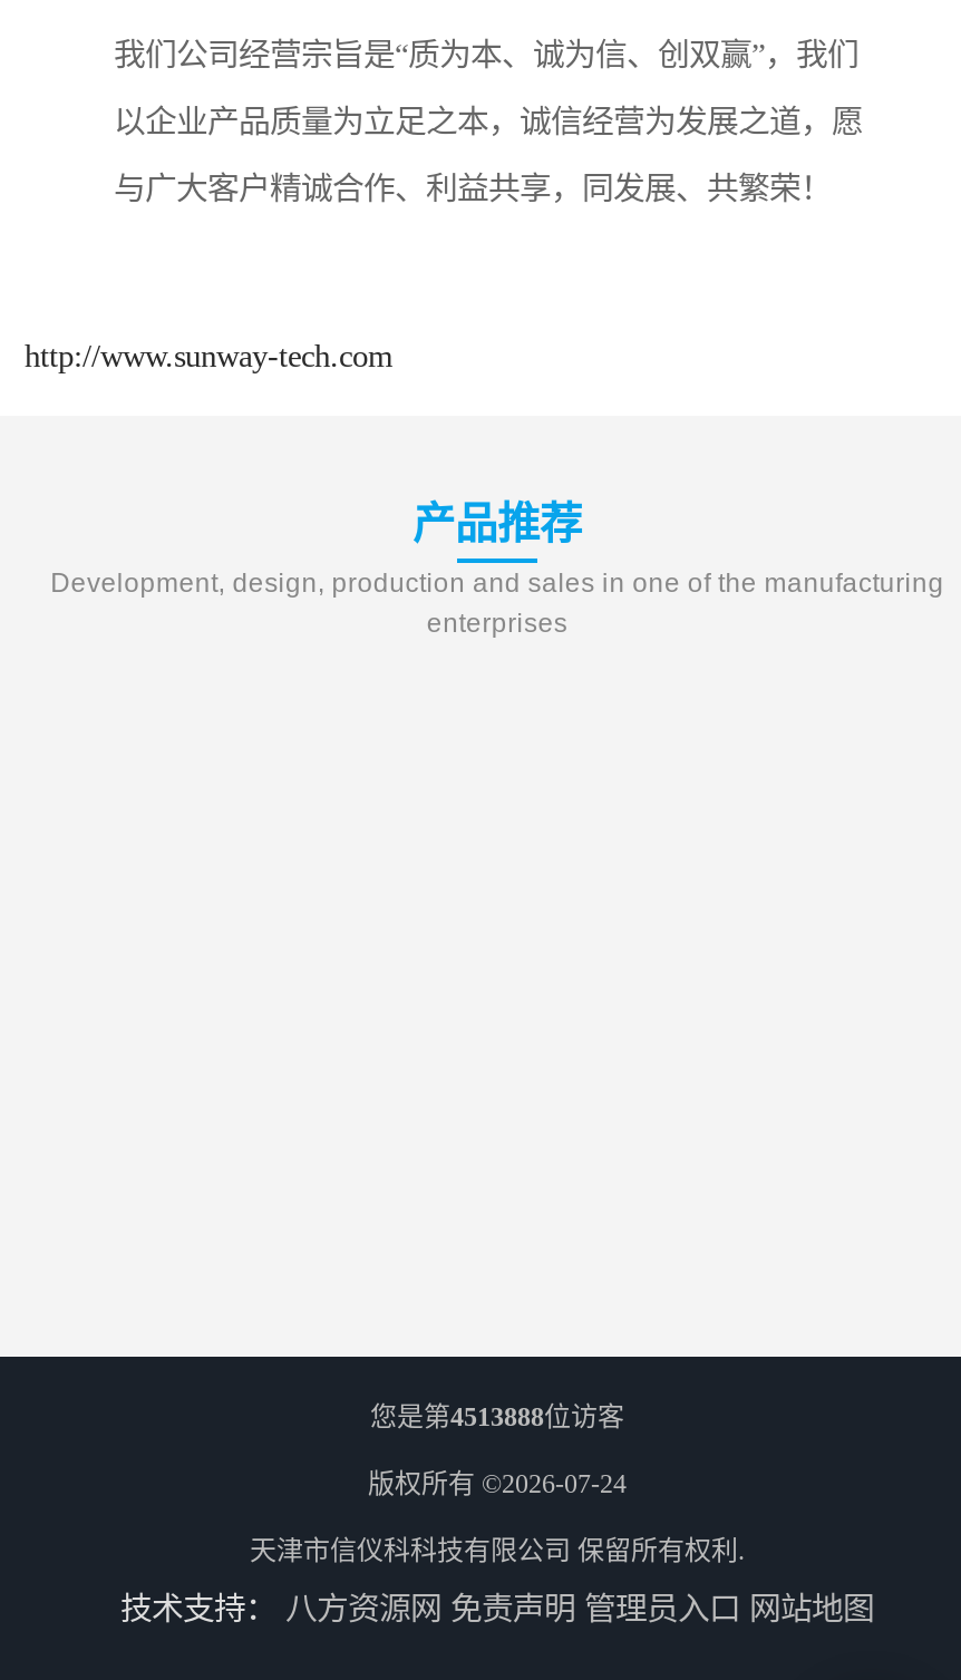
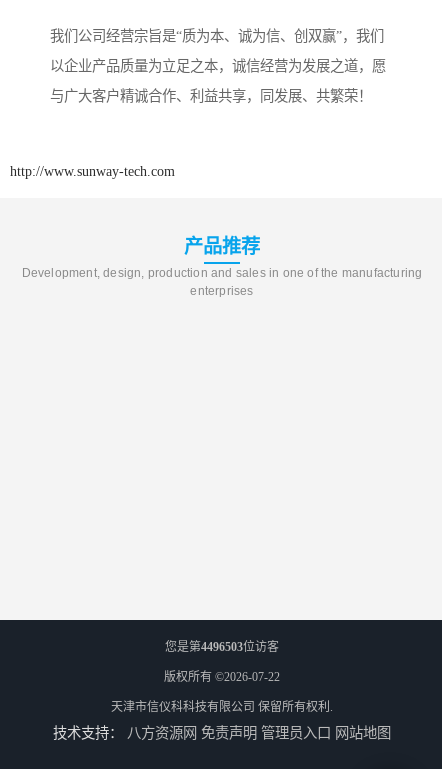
[370,1401,624,1432] 您是第4513888位访客 -> [165,640,279,654] 您是第4496503位访客
[368,1468,627,1499] 版权所有 ©2026-07-24 -> [164,670,280,684] 版权所有 ©2026-07-22

